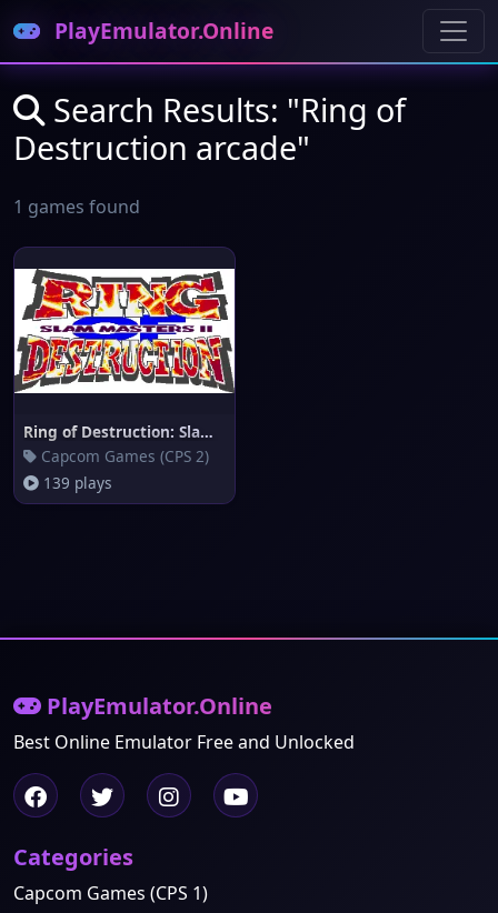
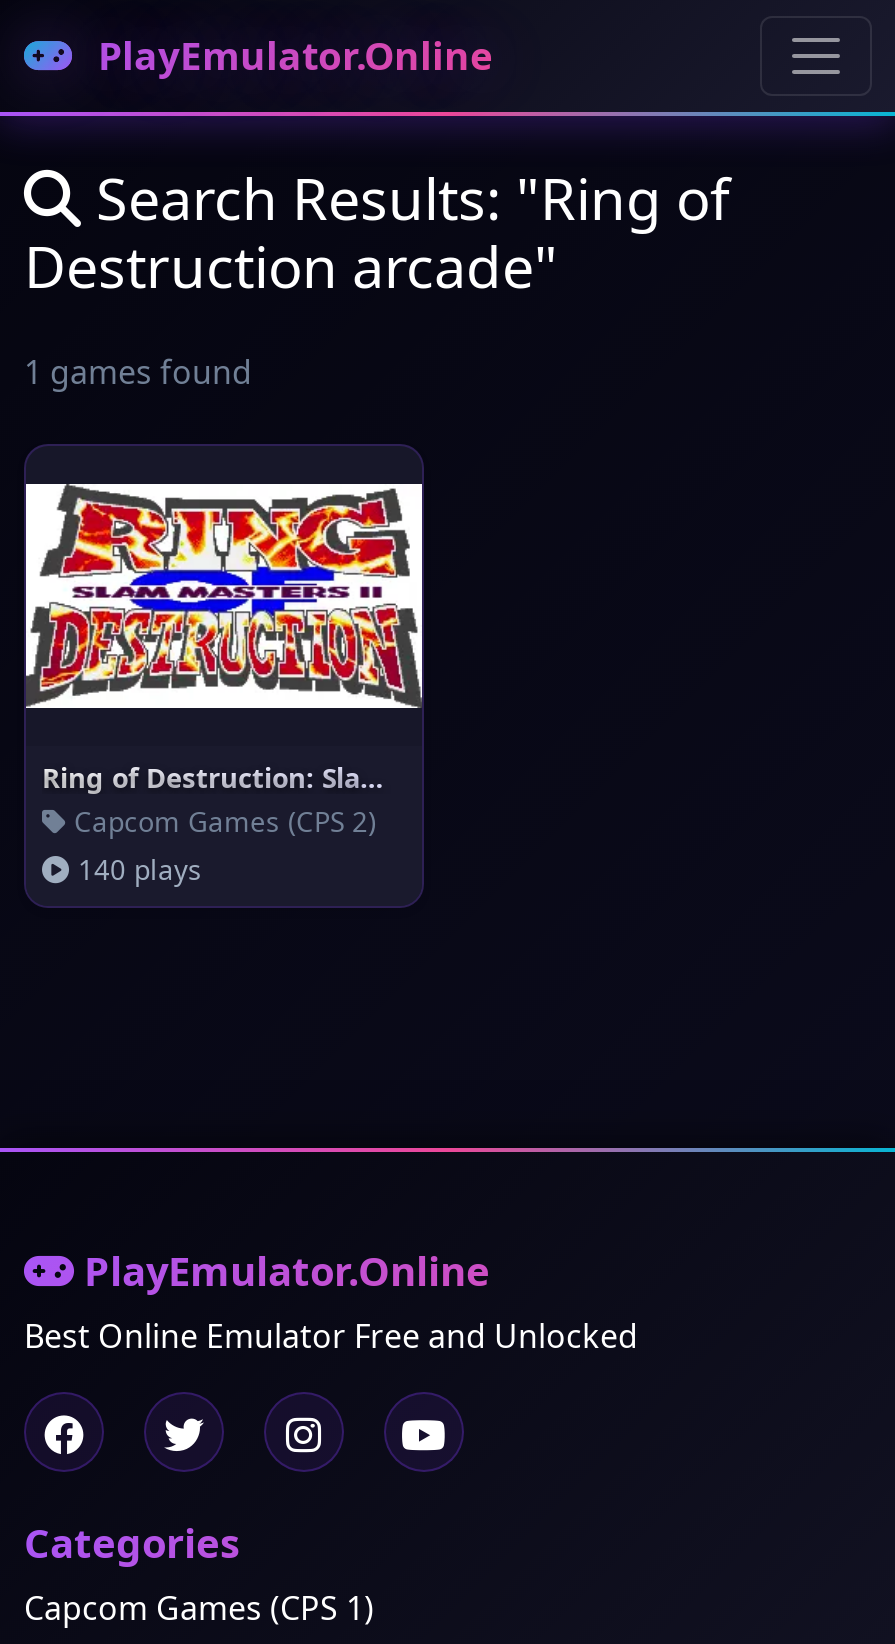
[39,472,112,493] 139 plays -> [70,850,202,888] 140 plays

